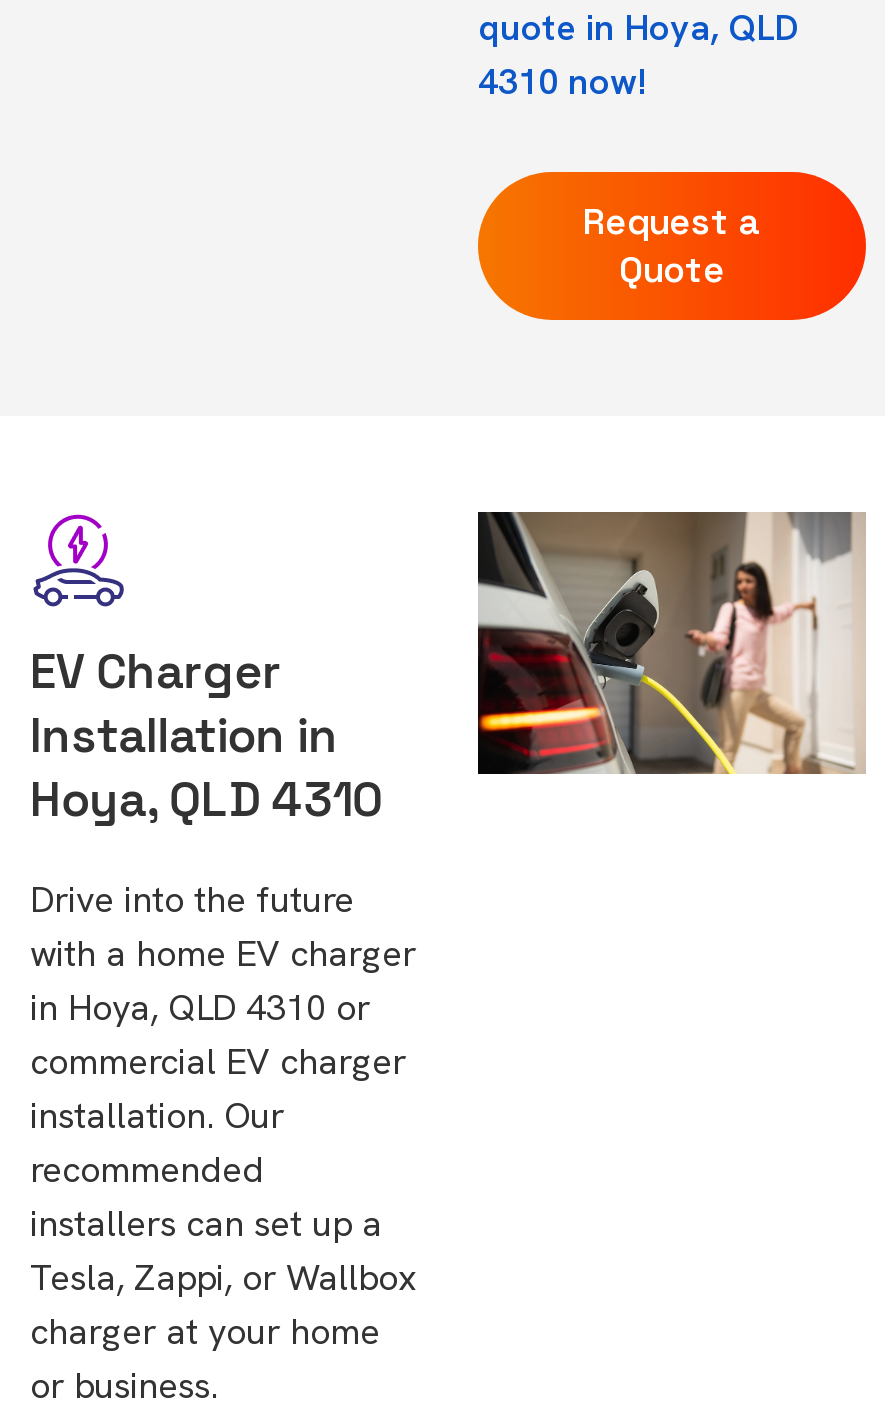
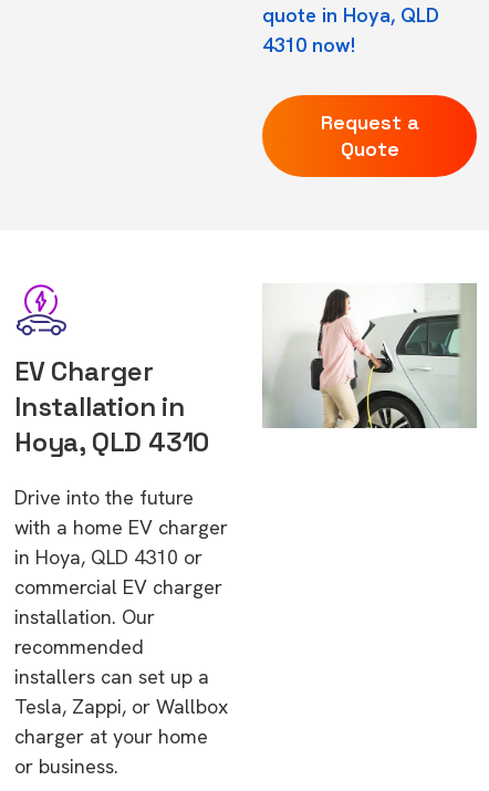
[476,510,862,776] [image] -> [262,283,476,429] [image]

